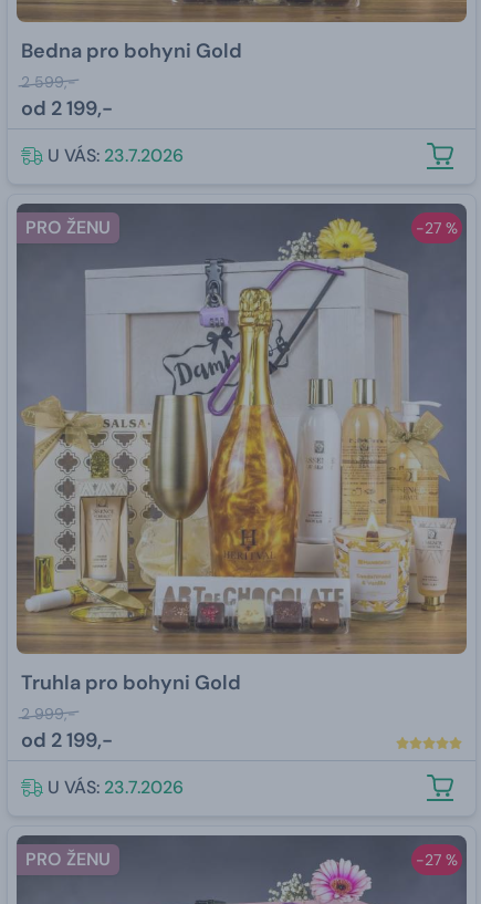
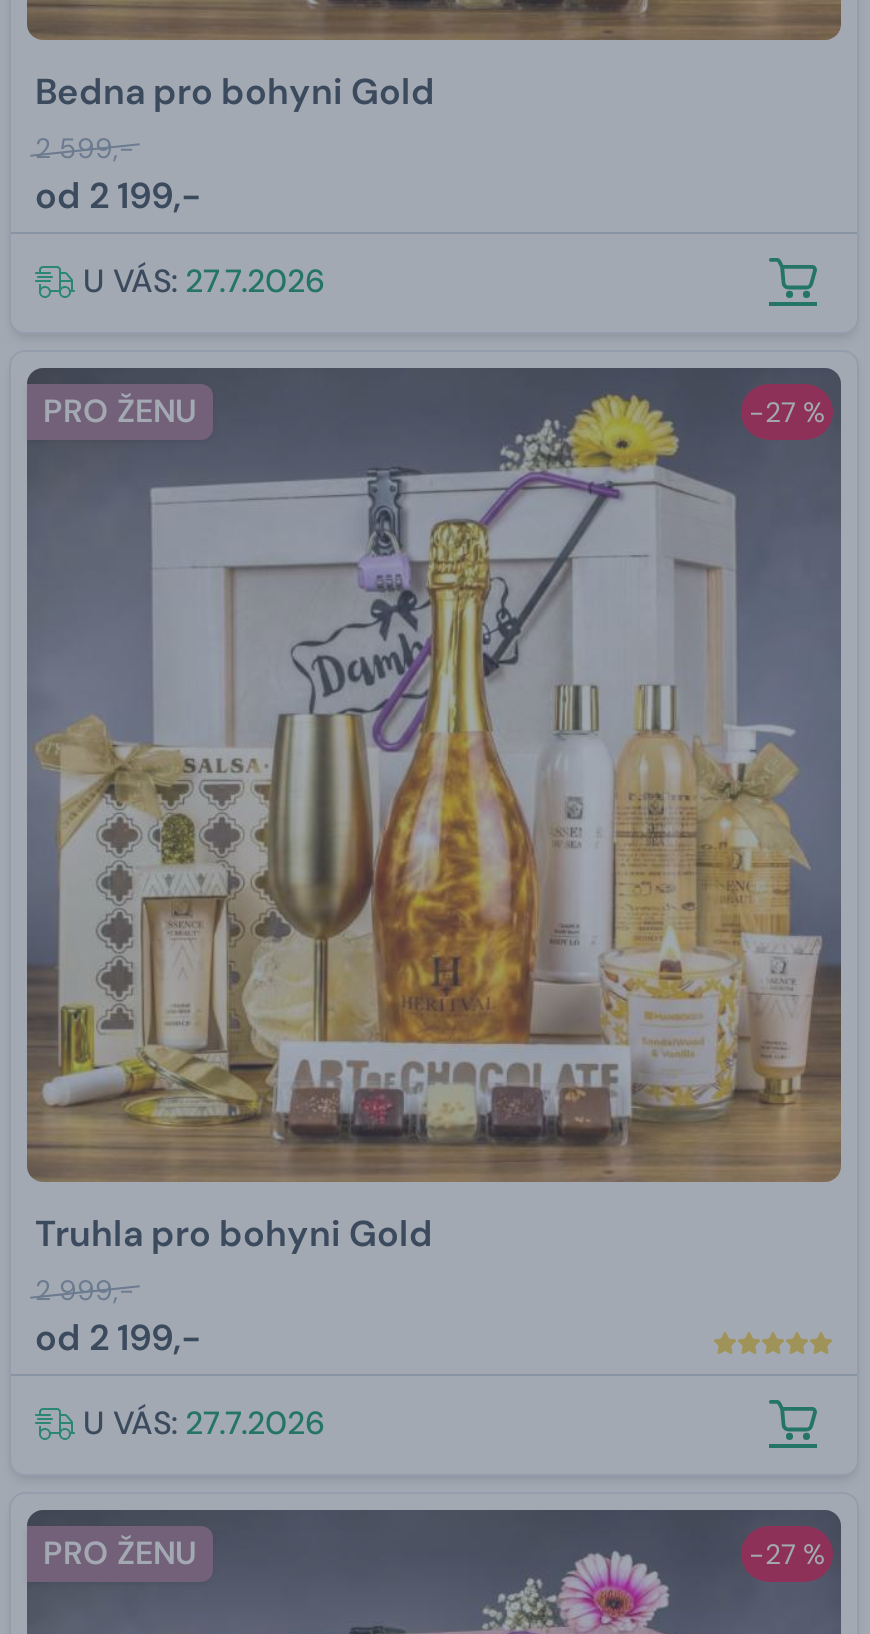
[48,144,184,167] U VÁS: 23.7.2026 -> [83,260,325,302] U VÁS: 27.7.2026
[48,775,184,799] U VÁS: 23.7.2026 -> [83,1402,325,1444] U VÁS: 27.7.2026

